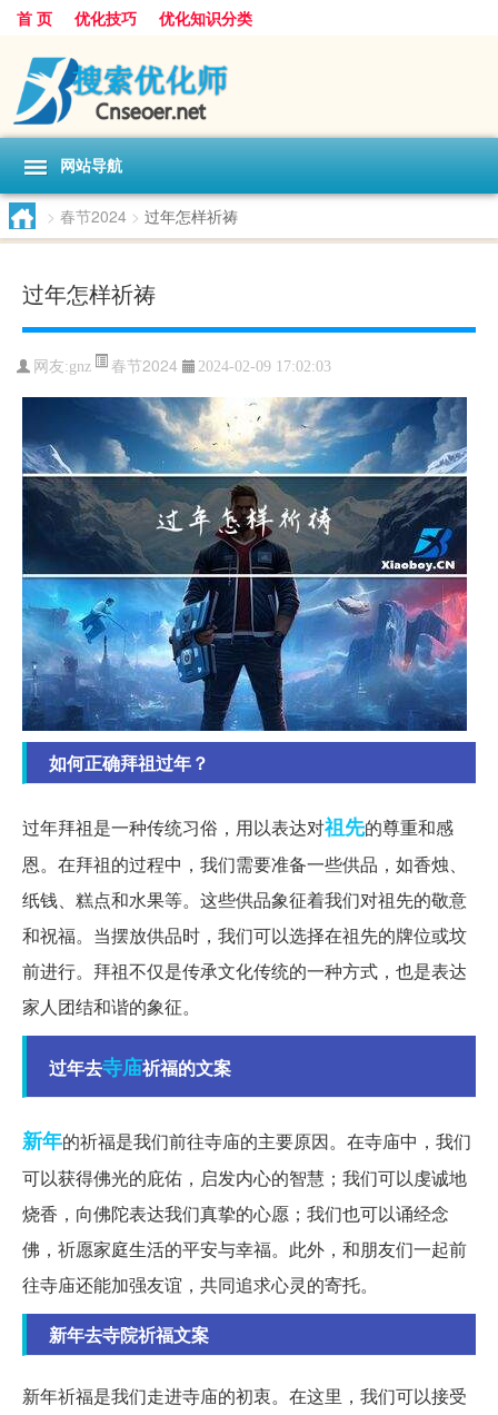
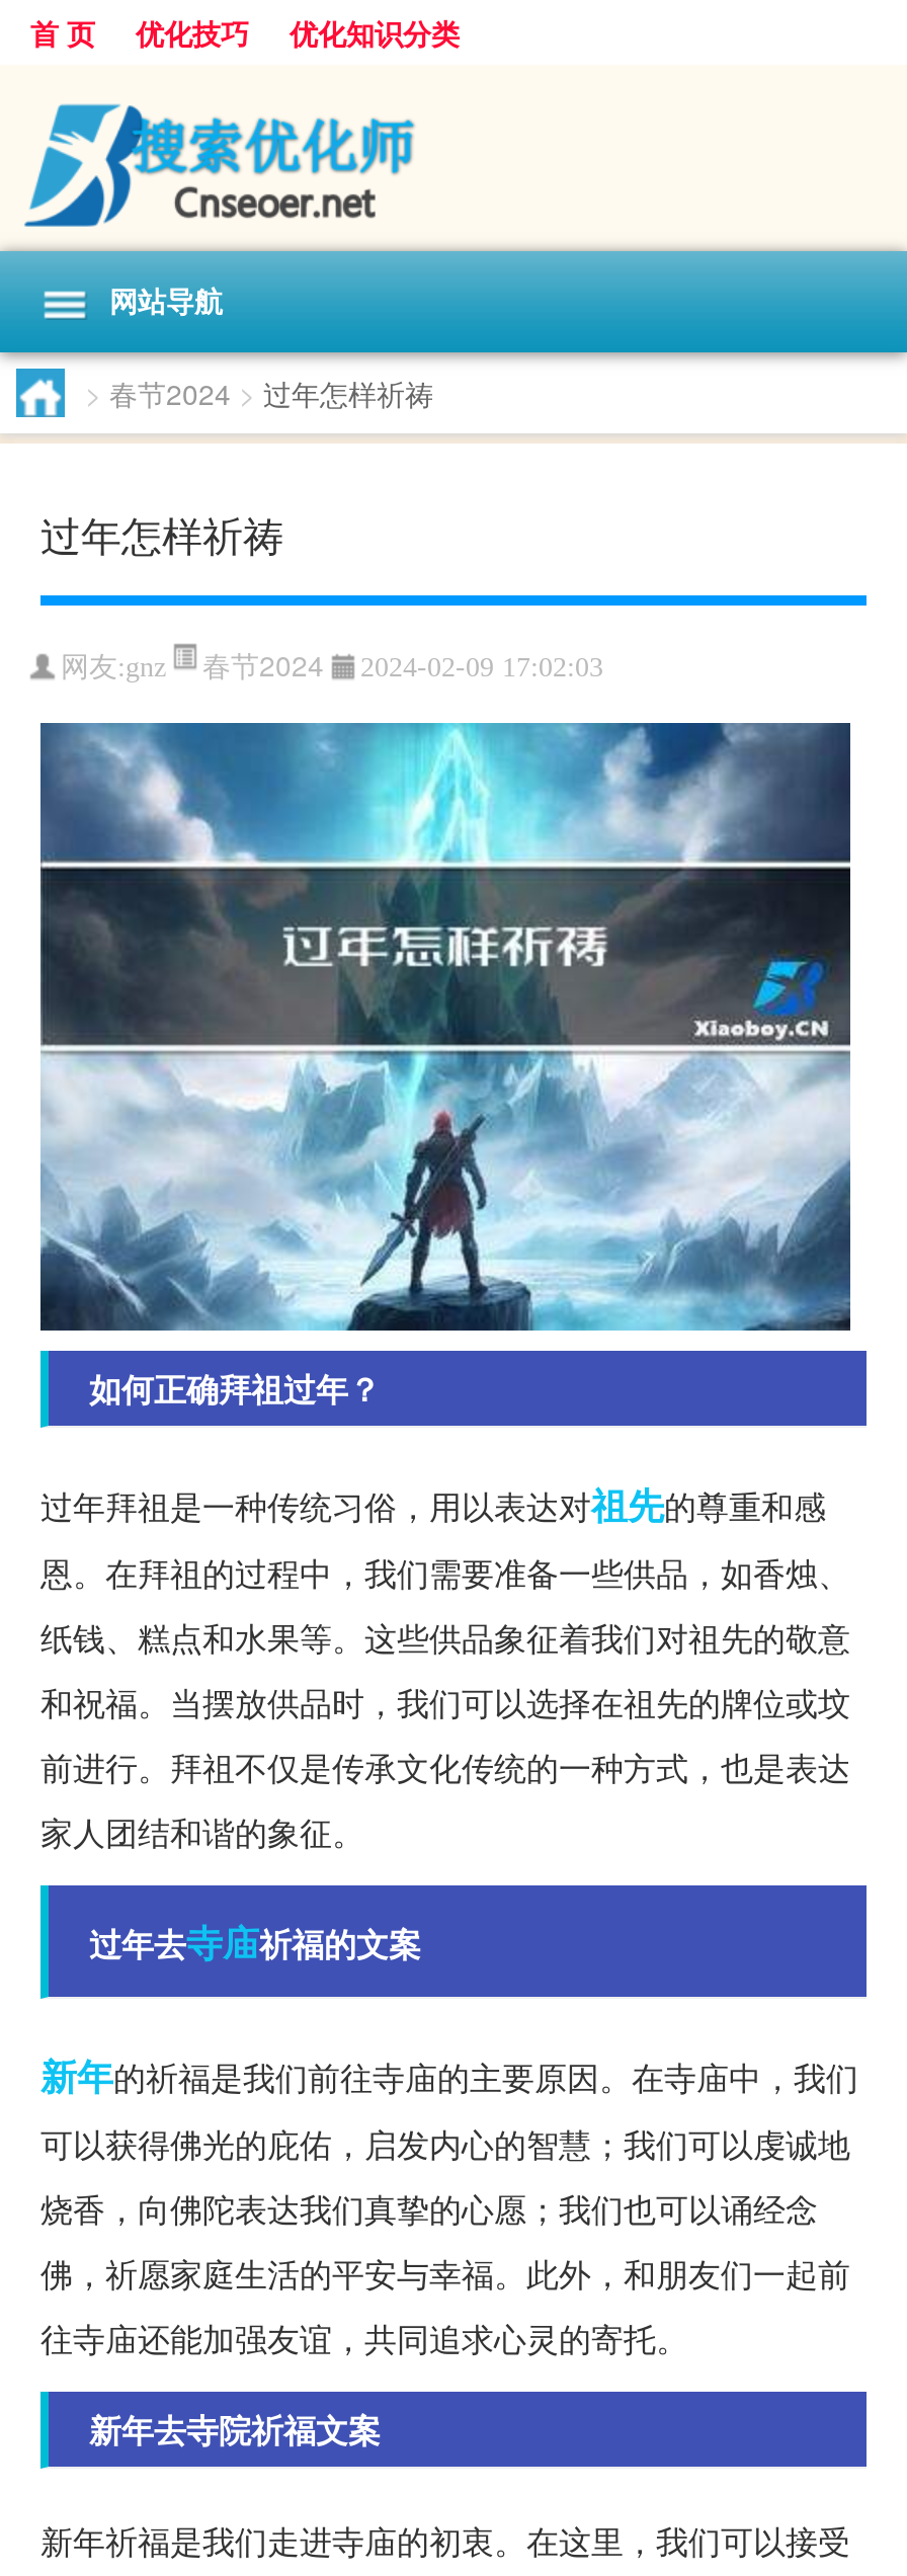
[22,396,468,732] [image] -> [40,721,852,1333] [image]

